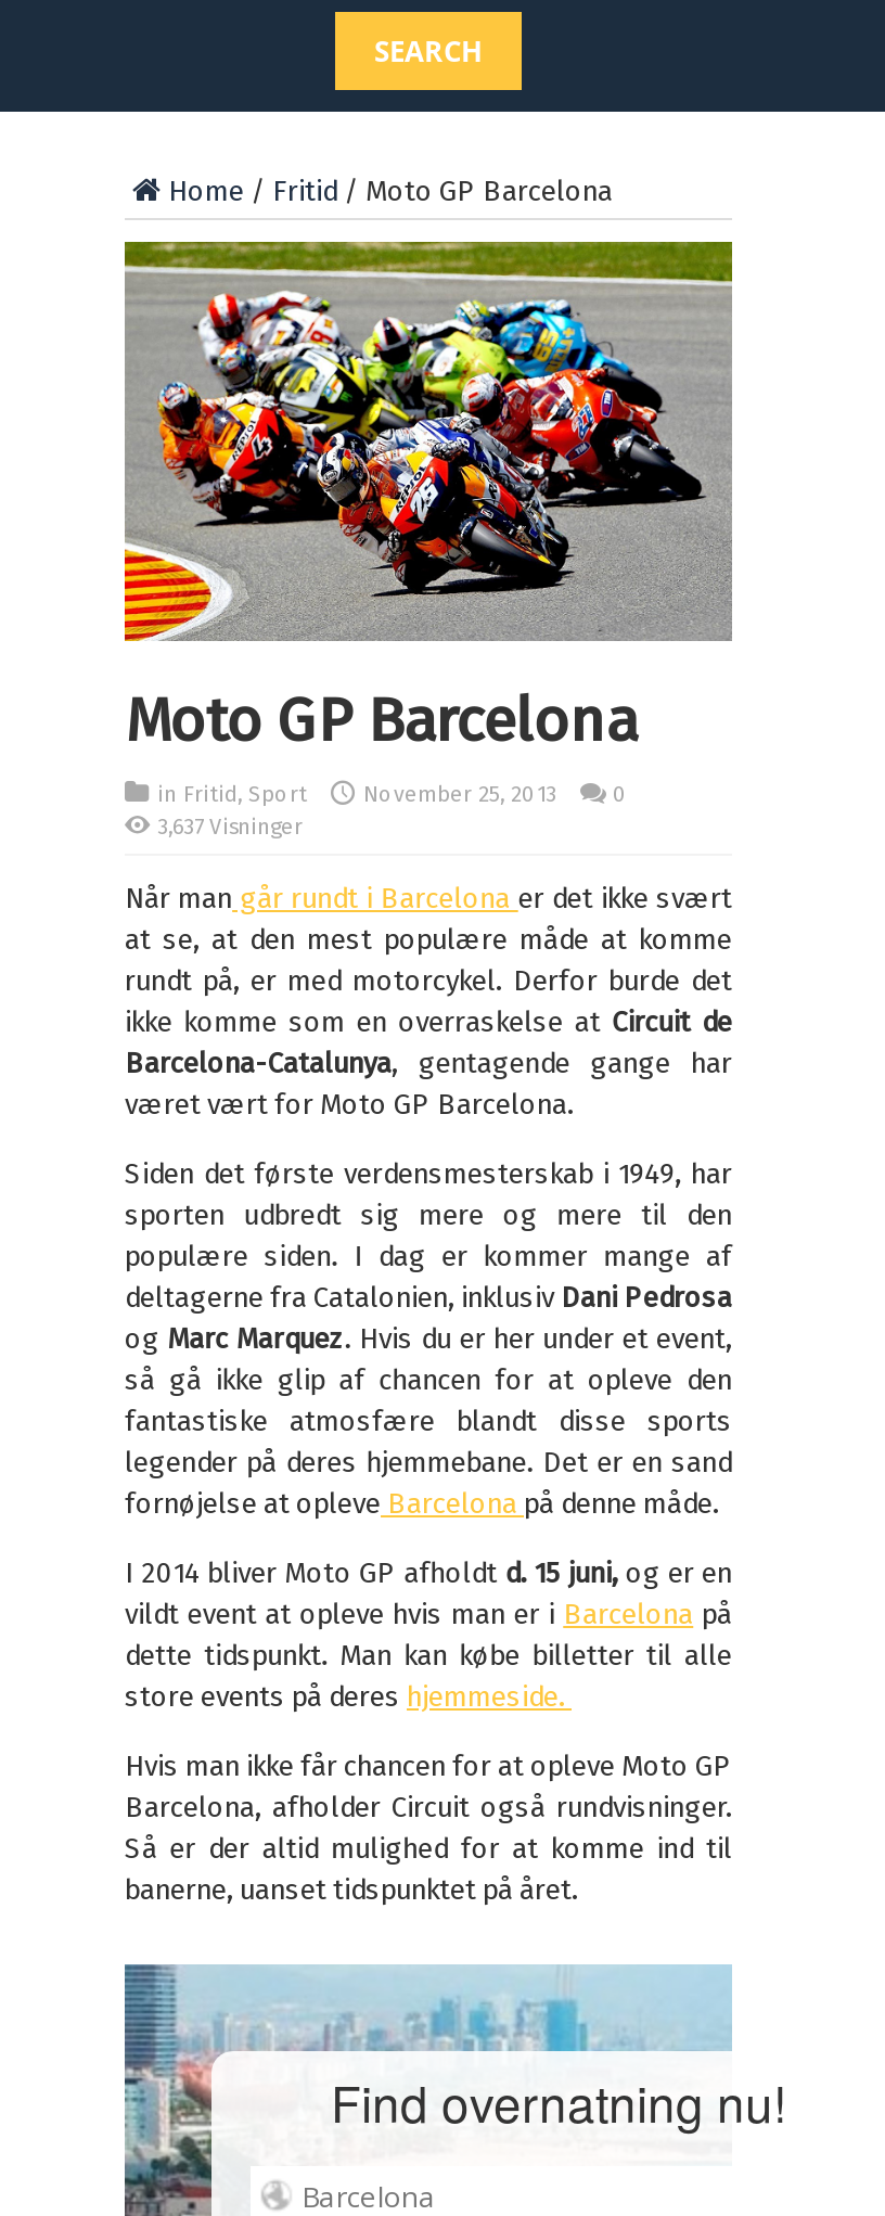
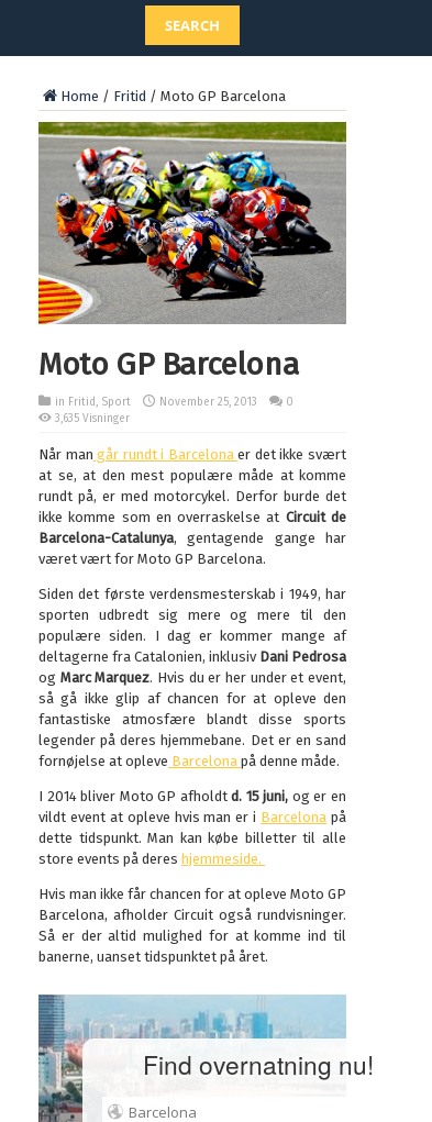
[157,815,303,841] 3,637 Visninger -> [55,412,130,425] 3,635 Visninger

